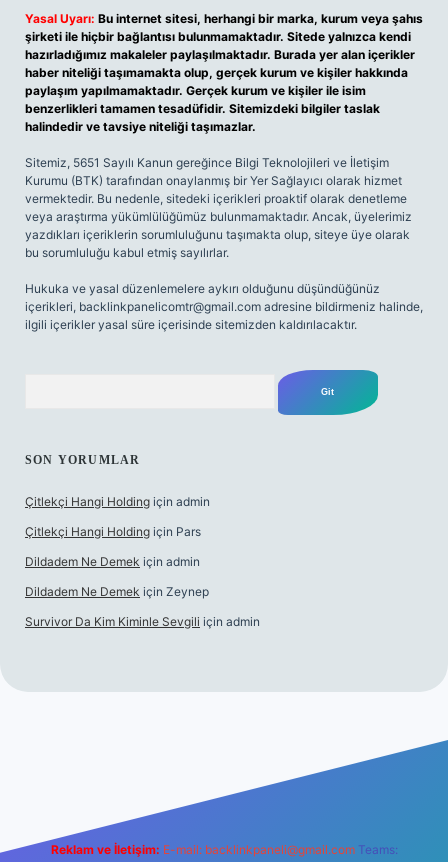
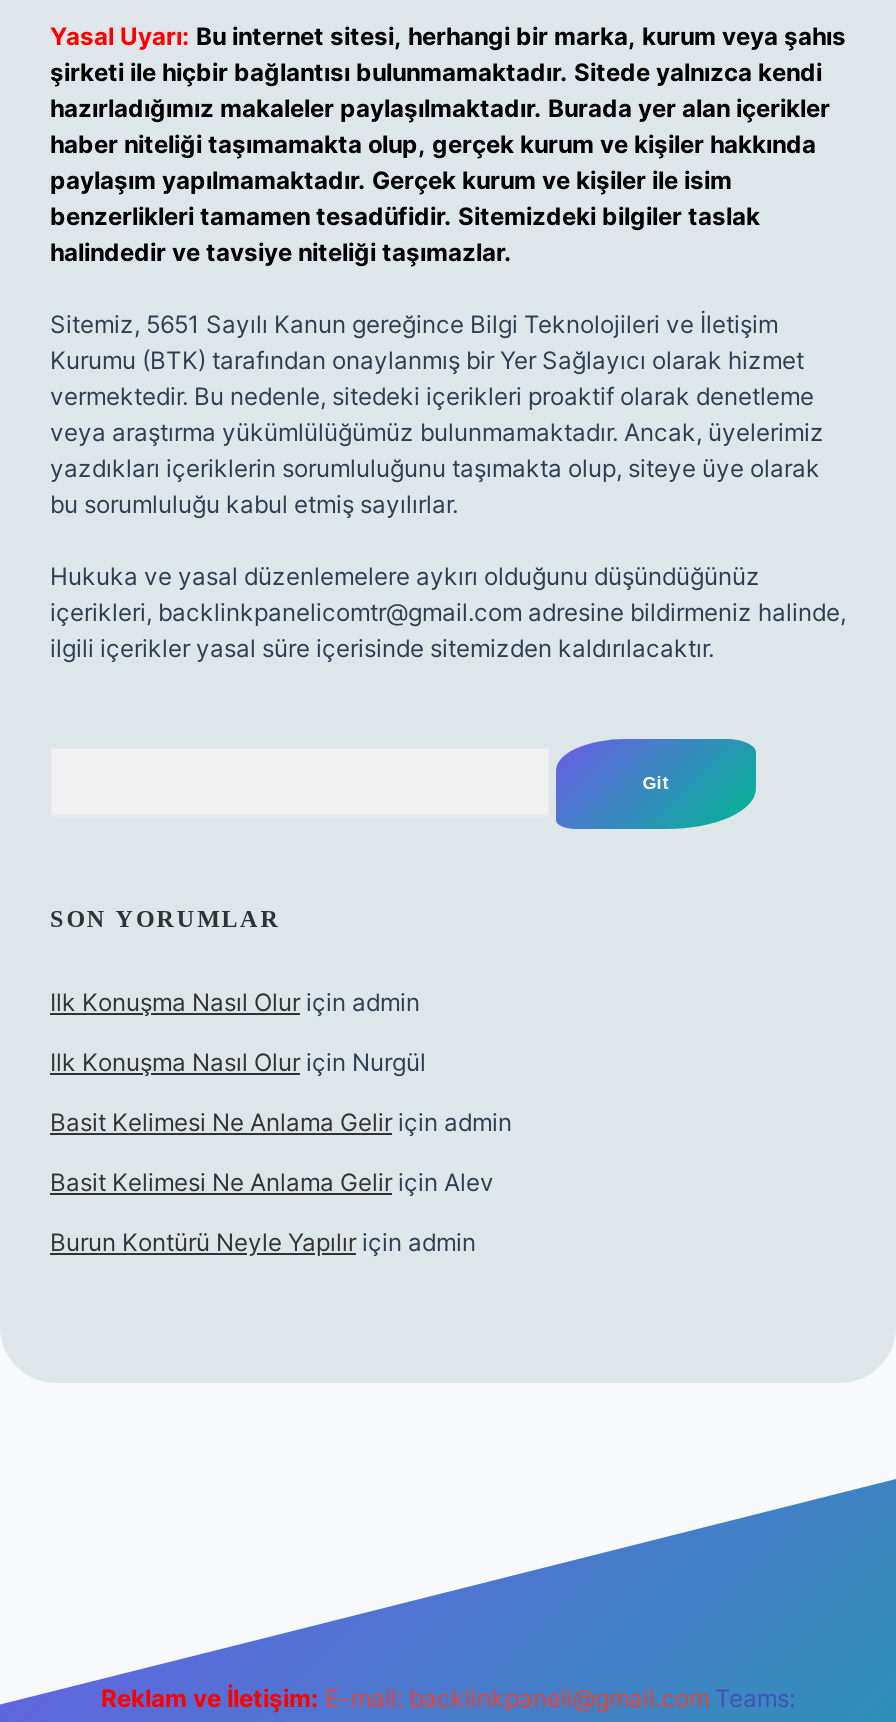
[25,494,210,509] Çitlekçi Hangi Holding için admin -> [50,987,420,1017] Ilk Konuşma Nasıl Olur için admin
[25,524,201,539] Çitlekçi Hangi Holding için Pars -> [50,1047,426,1077] Ilk Konuşma Nasıl Olur için Nurgül
[25,554,200,569] Dildadem Ne Demek için admin -> [50,1107,512,1137] Basit Kelimesi Ne Anlama Gelir için admin
[25,584,209,599] Dildadem Ne Demek için Zeynep -> [50,1167,494,1197] Basit Kelimesi Ne Anlama Gelir için Alev
[25,614,260,629] Survivor Da Kim Kiminle Sevgili için admin -> [50,1227,476,1257] Burun Kontürü Neyle Yapılır için admin

